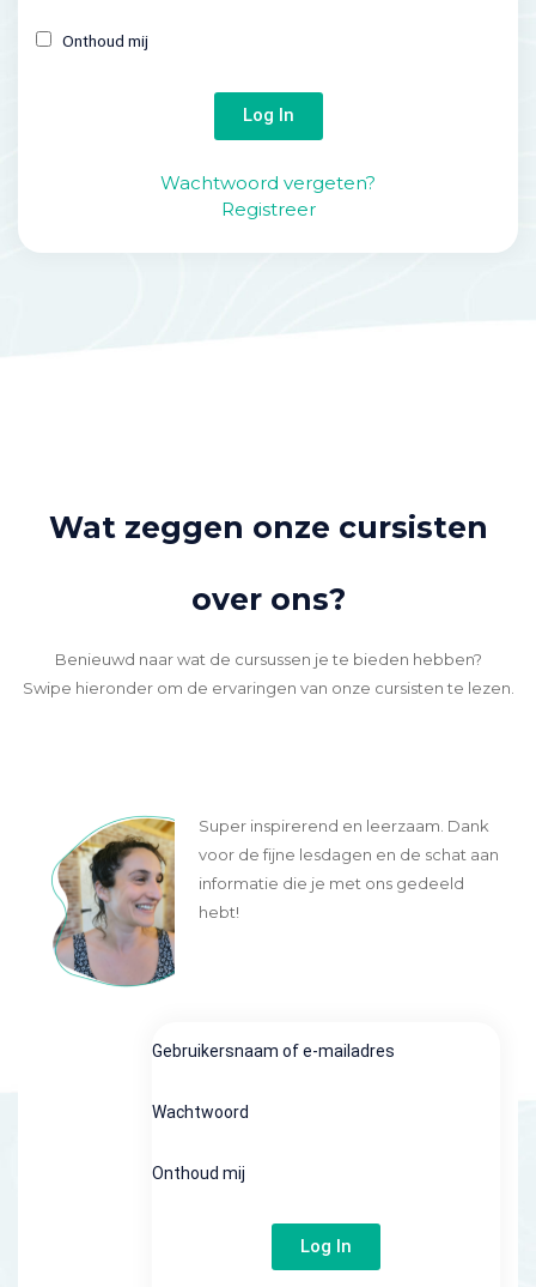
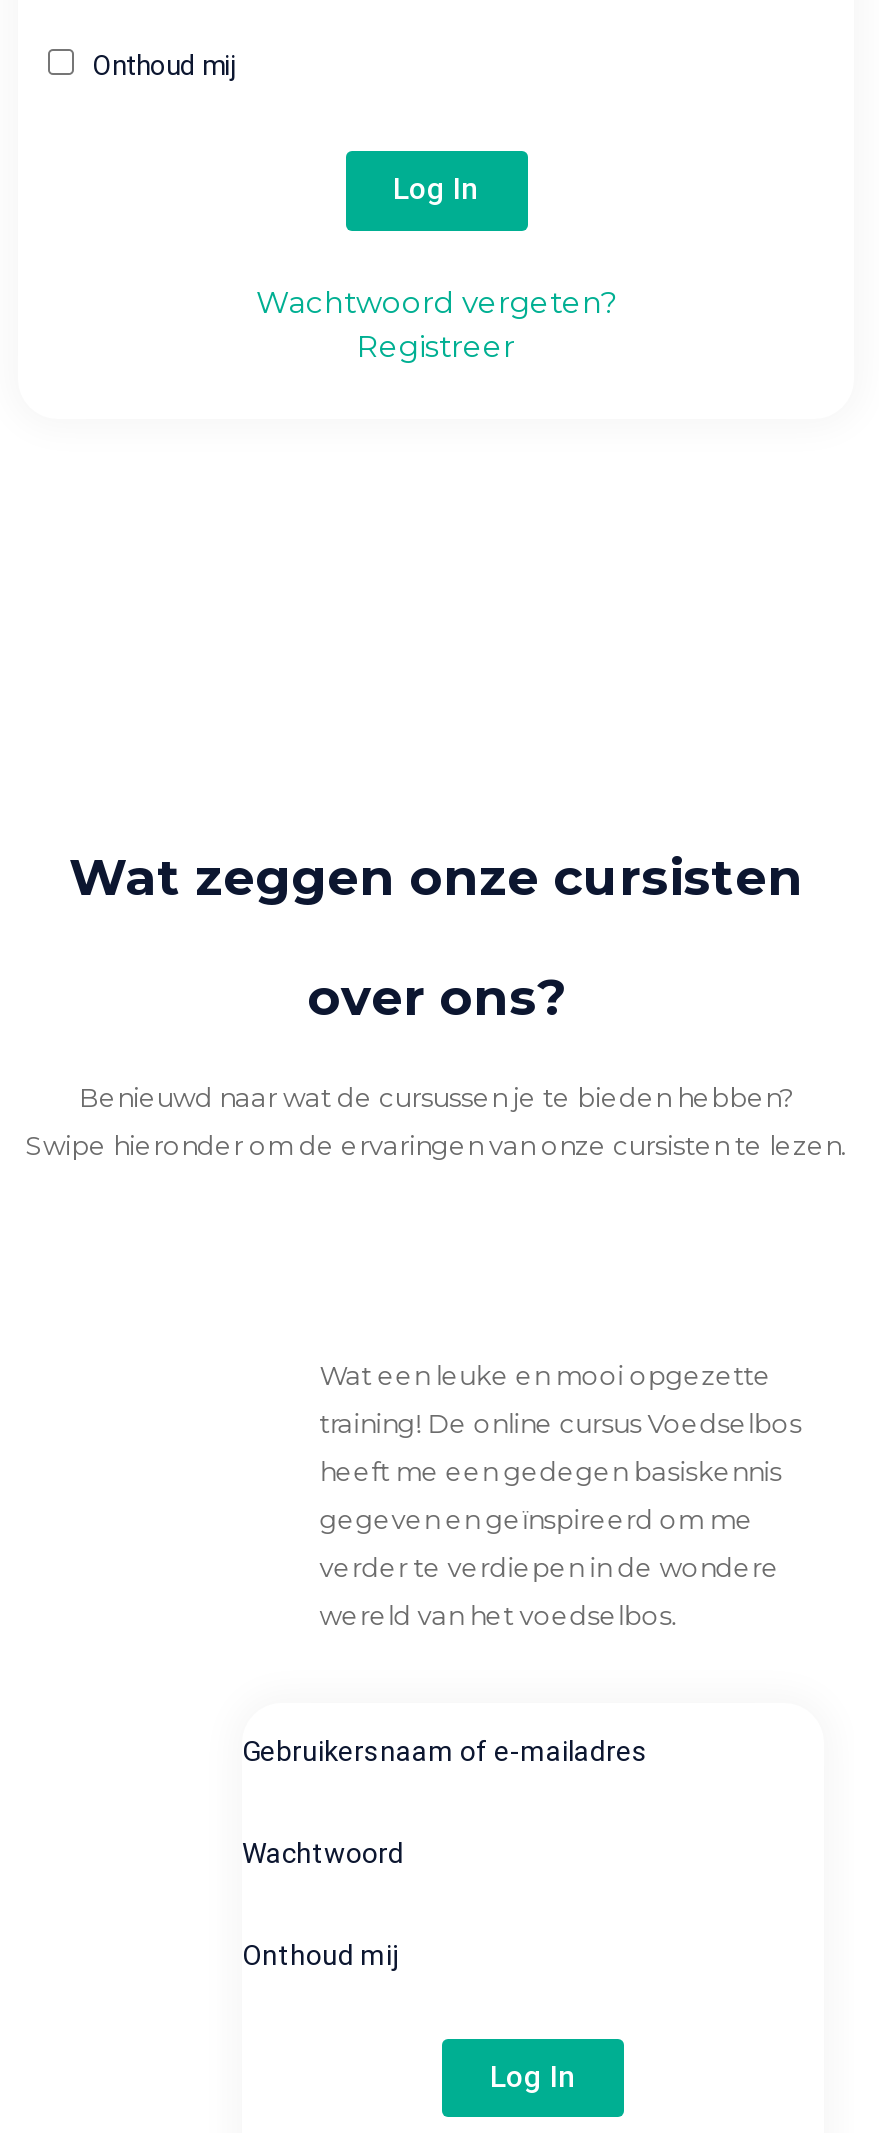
[50,815,176,987] [image] -> none
[198,816,499,921] Super inspirerend en leerzaam. Dank | voor de fijne lesdagen en de schat aan | informatie die je met ons gedeeld | hebt! -> [320,1358,802,1630] Wat een leuke en mooi opgezette | training! De online cursus Voedselbos | heeft me een gedegen basiskennis | gegeven en geïnspireerd om me | verder te verdiepen in de wondere | wereld van het voedselbos.

